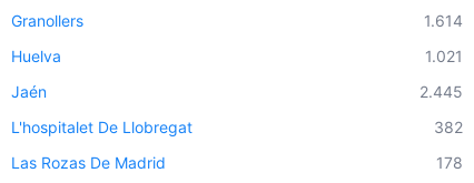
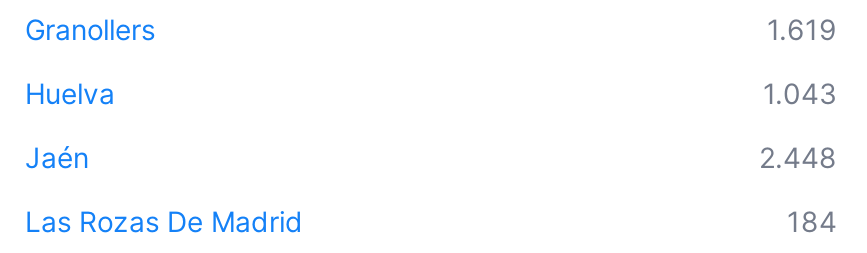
[424,11,463,30] 1.614 -> [767,11,837,45] 1.619
[425,46,463,65] 1.021 -> [763,75,837,109] 1.043
[11,82,463,136] 2.445 | L'hospitalet De Llobregat | 382 -> [759,139,837,173] 2.448
[436,153,463,171] 178 -> [787,203,837,237] 184

